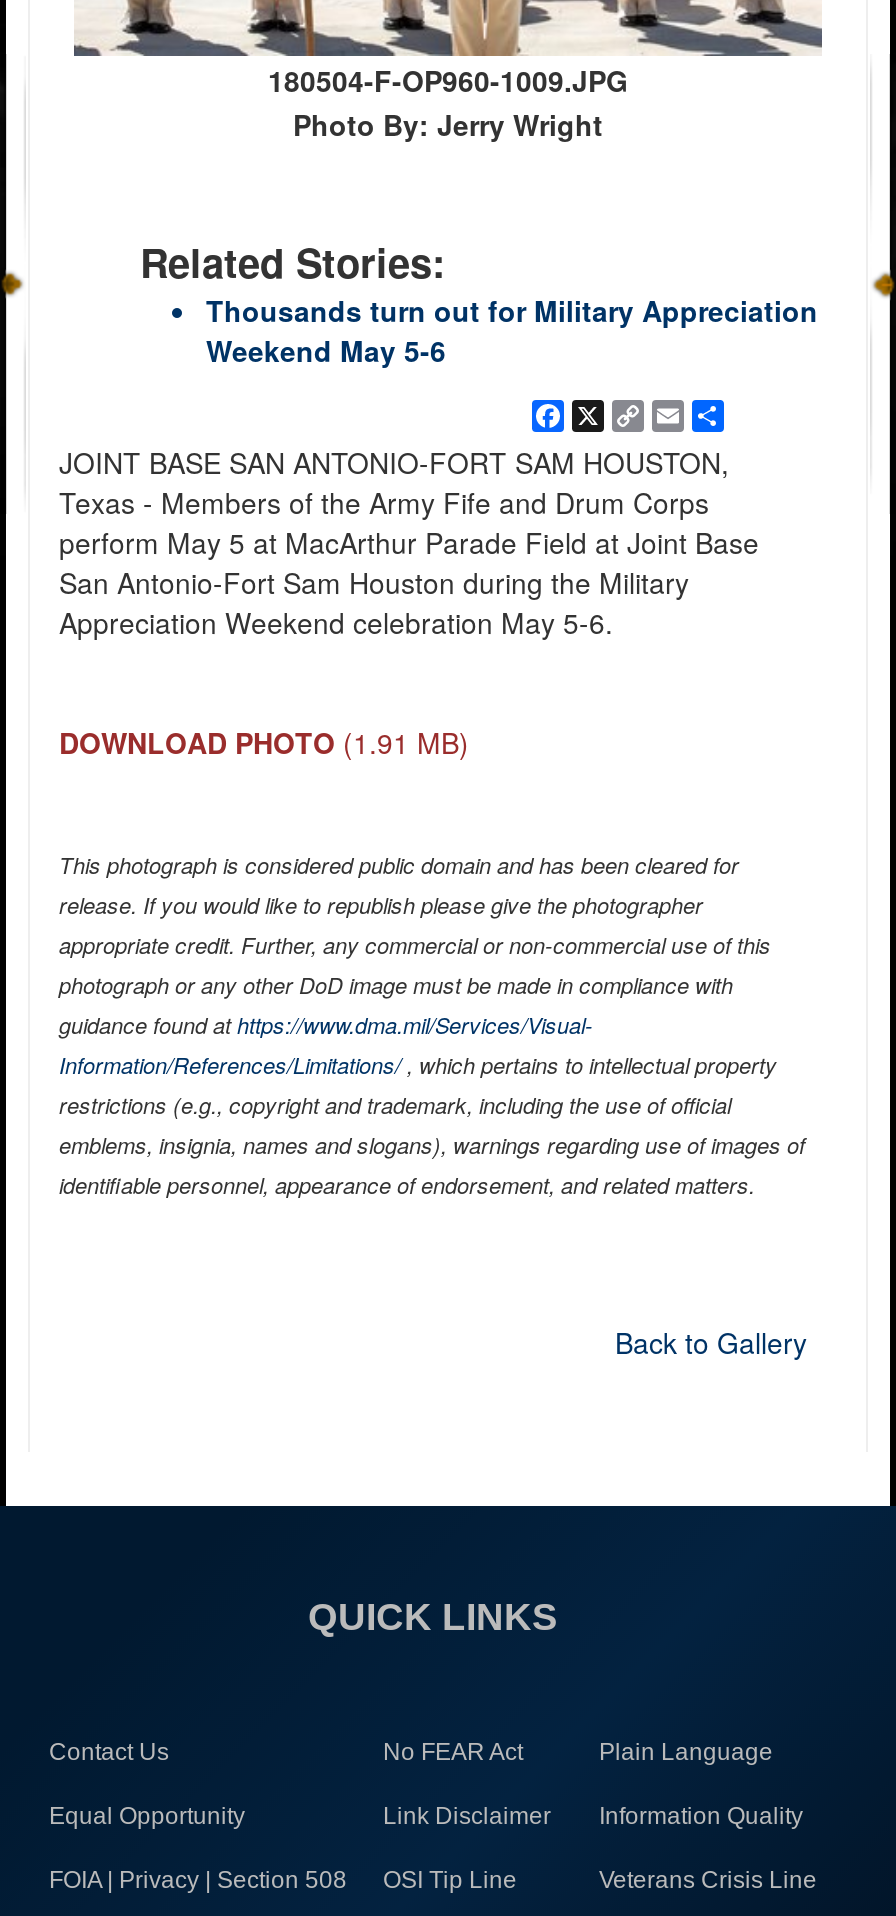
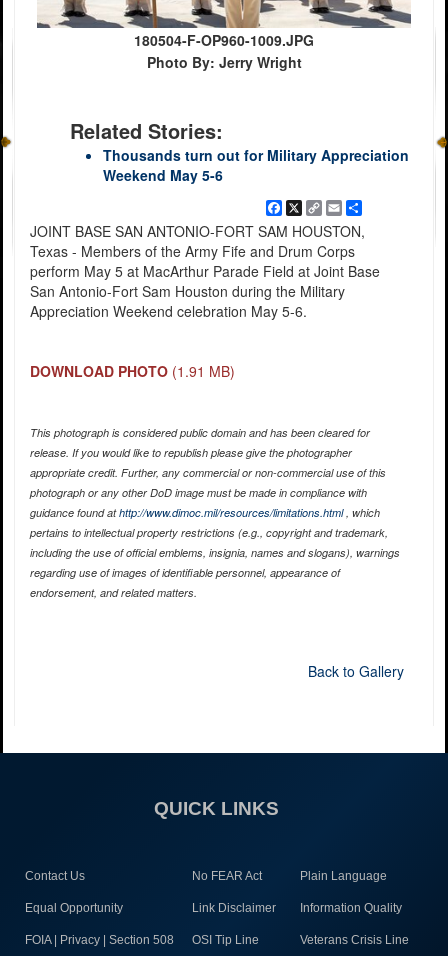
[59,1010,805,1200] guidance found athttps://www.dma.mil/Services/Visual- | Information/References/Limitations/, which pertains to intellectual property | restrictions (e.g., copyright and trademark, including the use of official | emblems, insignia, names and slogans), warnings regarding use of images of | identifiable personnel, appearance of endorsement, and related matters. -> [29,505,399,600] guidance found athttp://www.dimoc.mil/resources/limitations.html, which | pertains to intellectual property restrictions (e.g., copyright and trademark, | including the use of official emblems, insignia, names and slogans), warnings | regarding use of images of identifiable personnel, appearance of | endorsement, and related matters.

